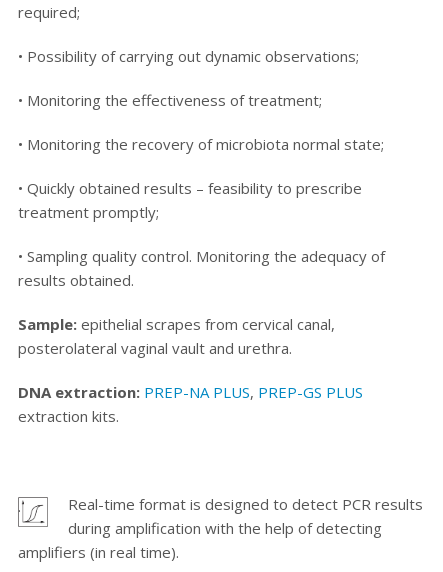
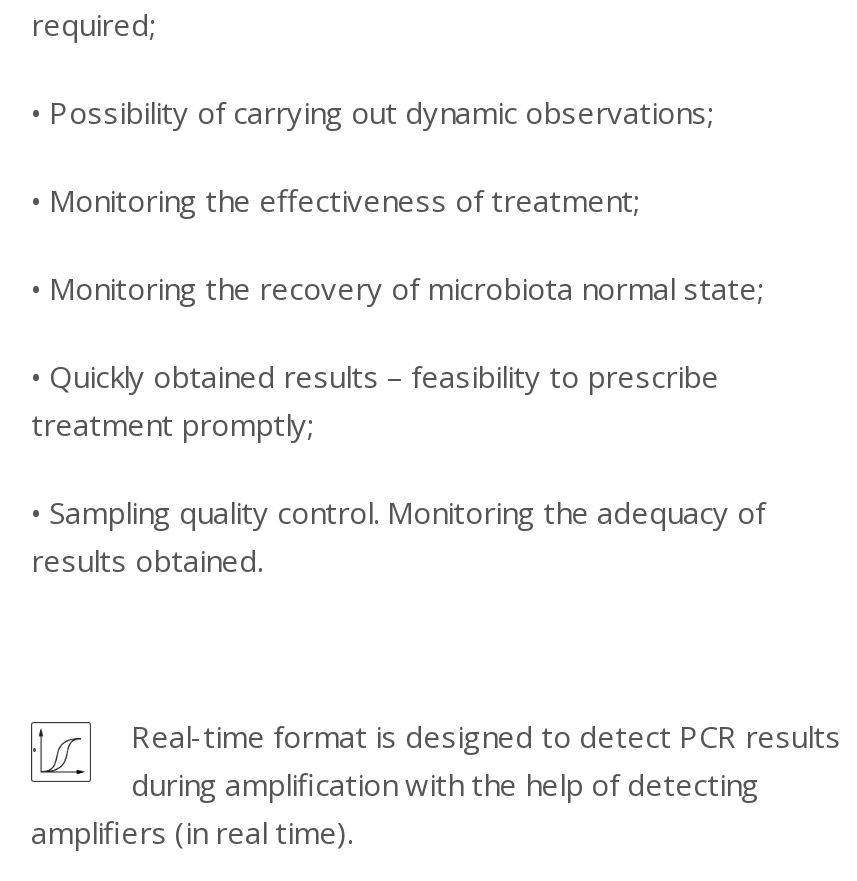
[18,314,363,426] Sample: epithelial scrapes from cervical canal, | posterolateral vaginal vault and urethra. | DNA extraction: PREP-NA PLUS, PREP-GS PLUS | extraction kits. -> none

